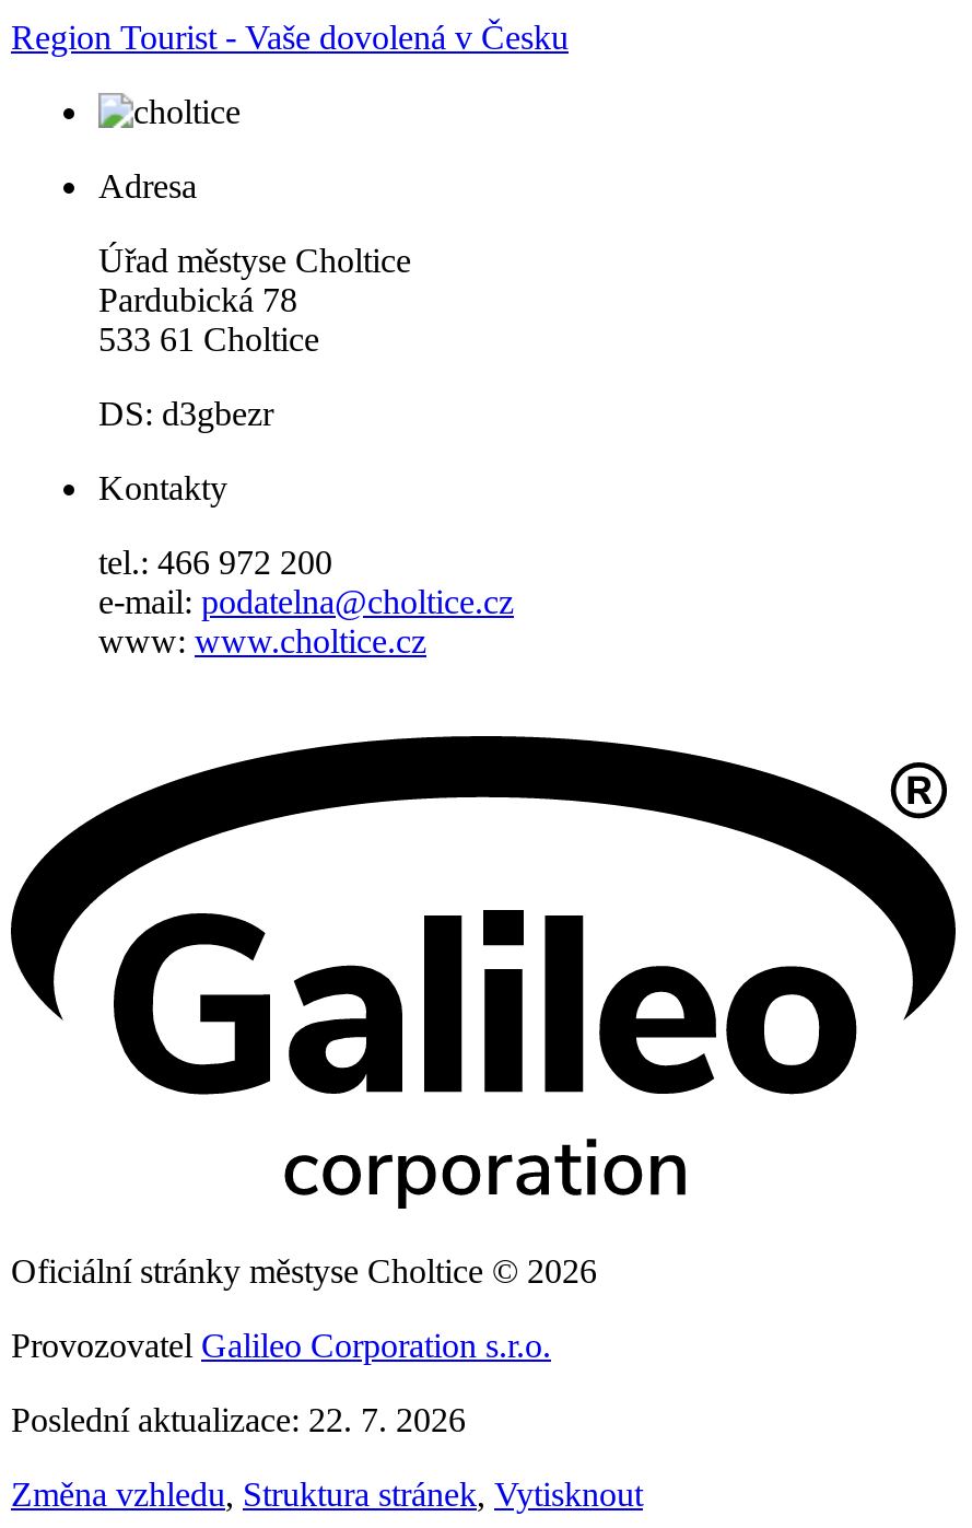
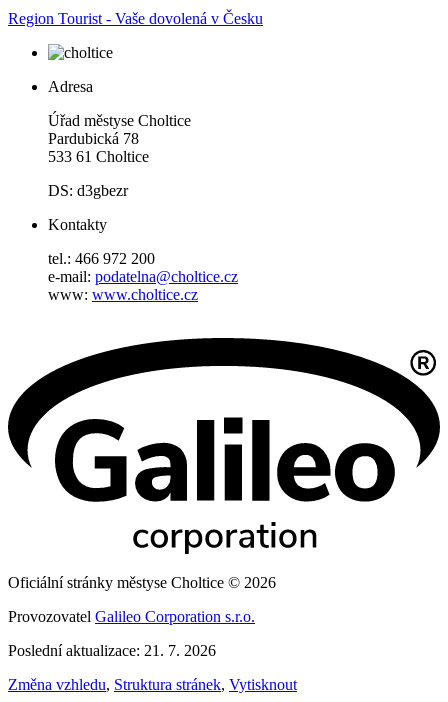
[11,1401,466,1438] Poslední aktualizace: 22. 7. 2026 -> [8,641,216,658] Poslední aktualizace: 21. 7. 2026

